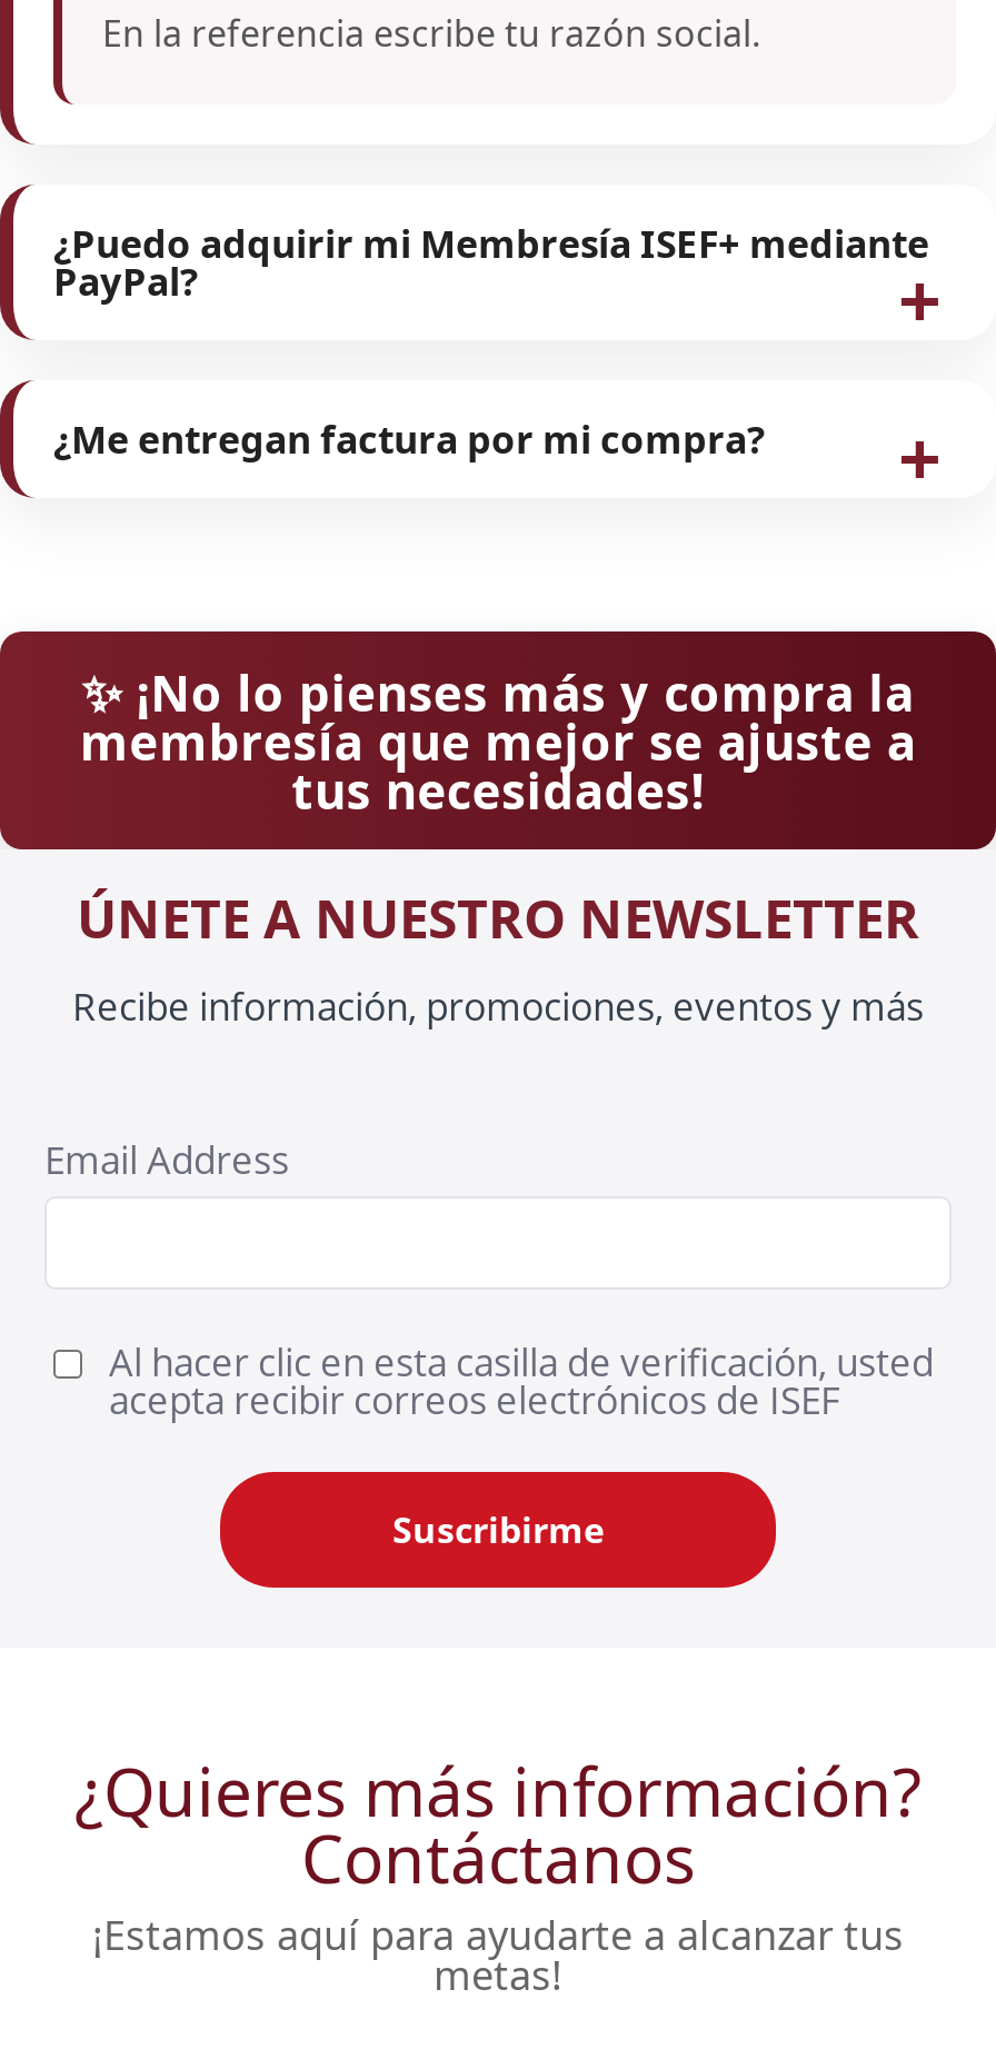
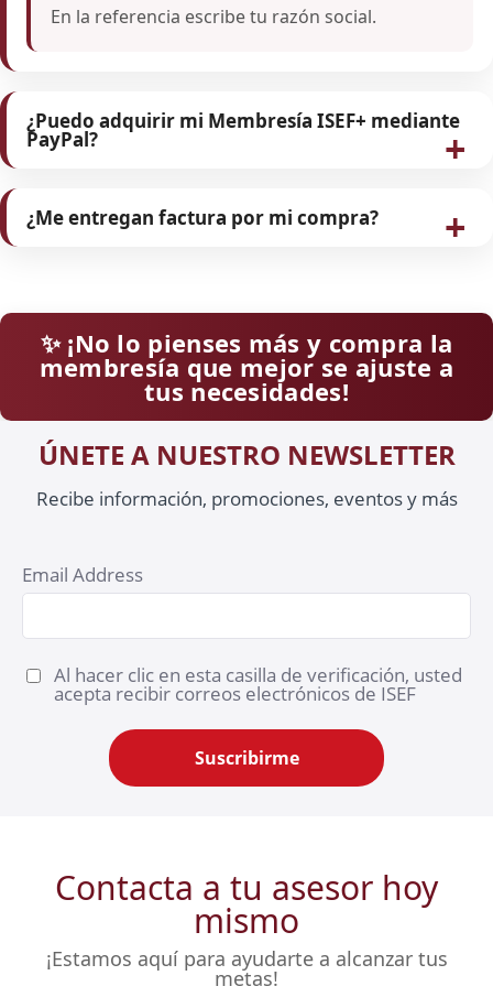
[74,1746,922,1904] ¿Quieres más información? | Contáctanos -> [55,865,438,943] Contacta a tu asesor hoy | mismo

